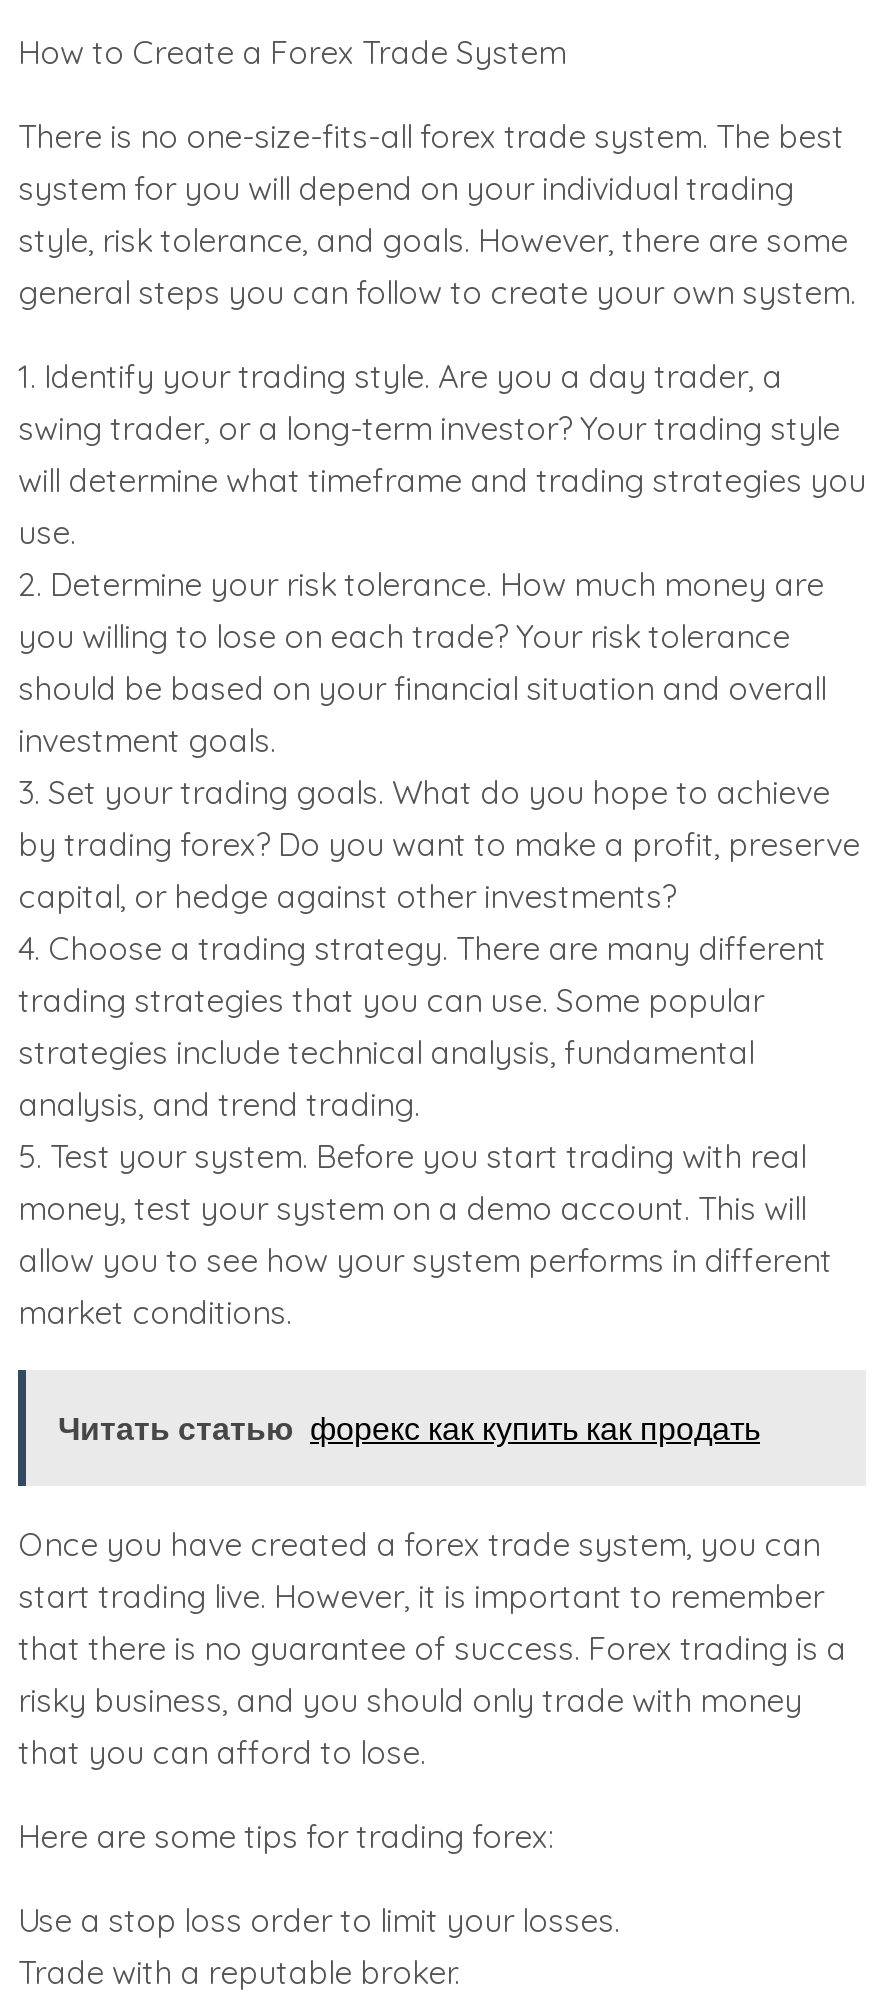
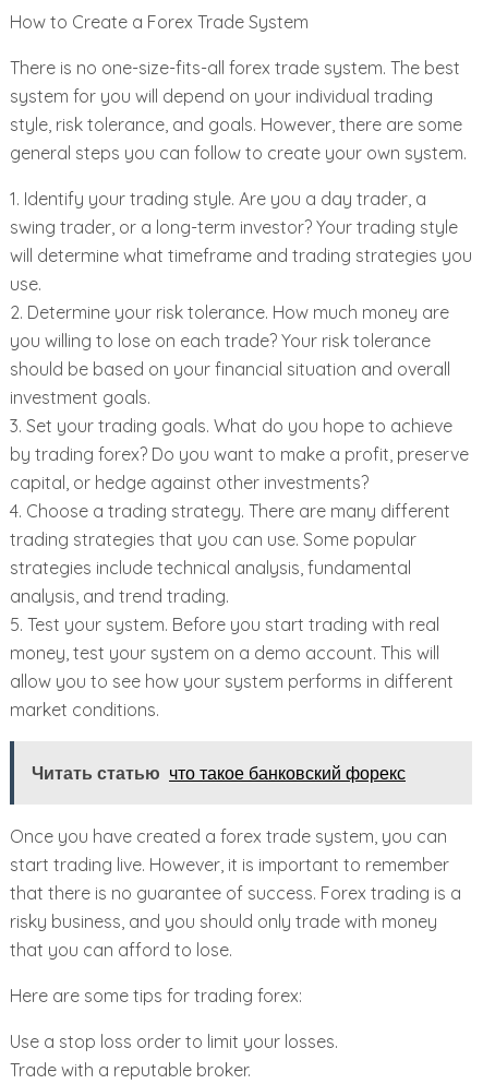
[58,1408,760,1448] Читать статью форекс как купить как продать -> [32,762,406,784] Читать статью что такое банковский форекс

